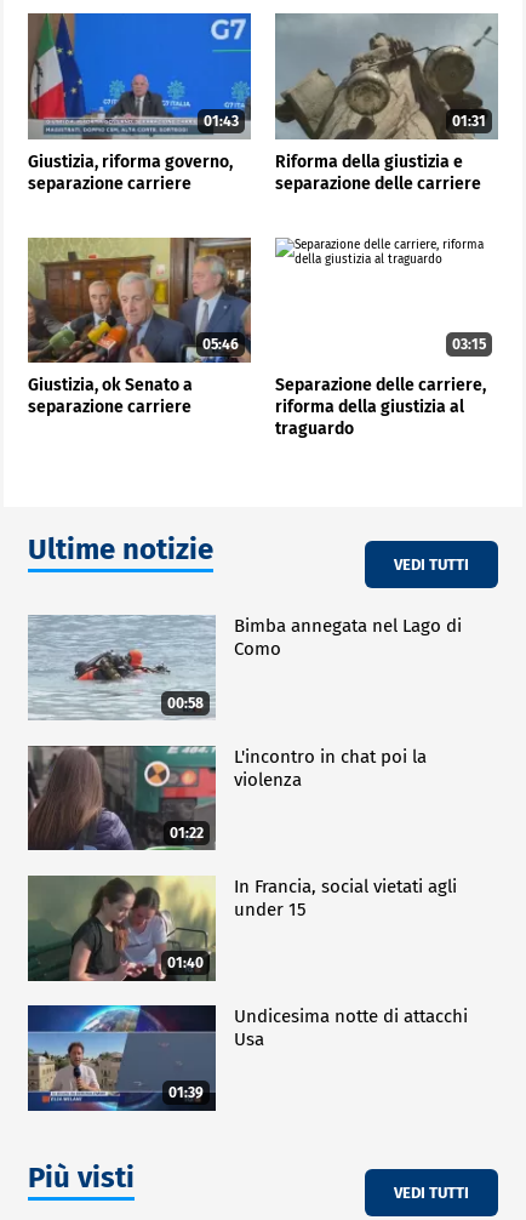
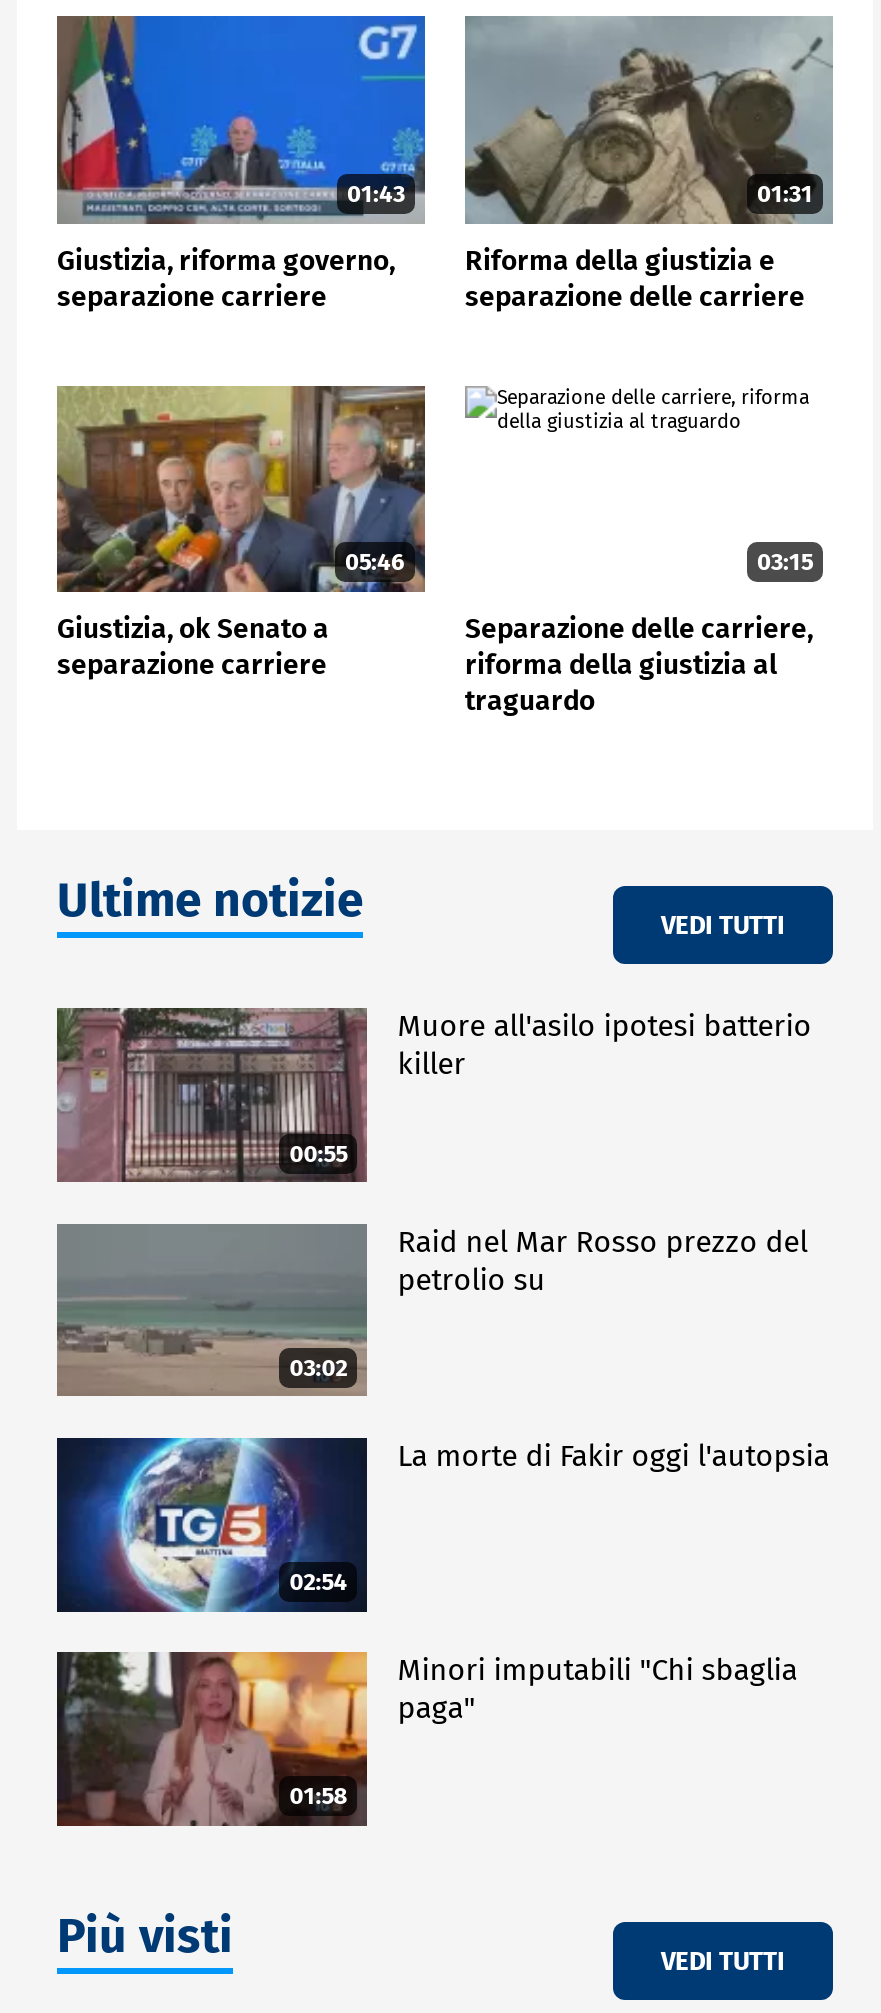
[28,615,215,720] [image] | 00:58 -> [57,1006,367,1184] [image] | 00:55
[234,615,462,660] Bimba annegata nel Lago di | Como -> [397,1009,811,1083] Muore all'asilo ipotesi batterio | killer
[28,746,217,851] [image] | 01:22 -> [57,1224,369,1398] [image] | 03:02
[234,745,427,790] L'incontro in chat poi la | violenza -> [397,1223,807,1297] Raid nel Mar Rosso prezzo del | petrolio su
[27,874,217,982] [image] | 01:40 -> [55,1436,369,1614] [image] | 02:54
[234,875,457,920] In Francia, social vietati agli | under 15 -> [397,1438,829,1474] La morte di Fakir oggi l'autopsia
[27,1004,217,1112] [image] | 01:39 -> [55,1650,369,1828] [image] | 01:58
[234,1006,468,1050] Undicesima notte di attacchi | Usa -> [397,1652,797,1726] Minori imputabili "Chi sbaglia | paga"

